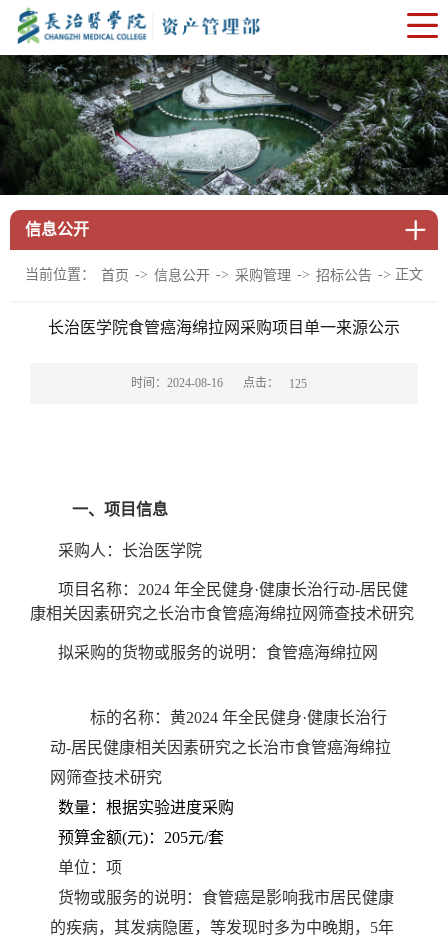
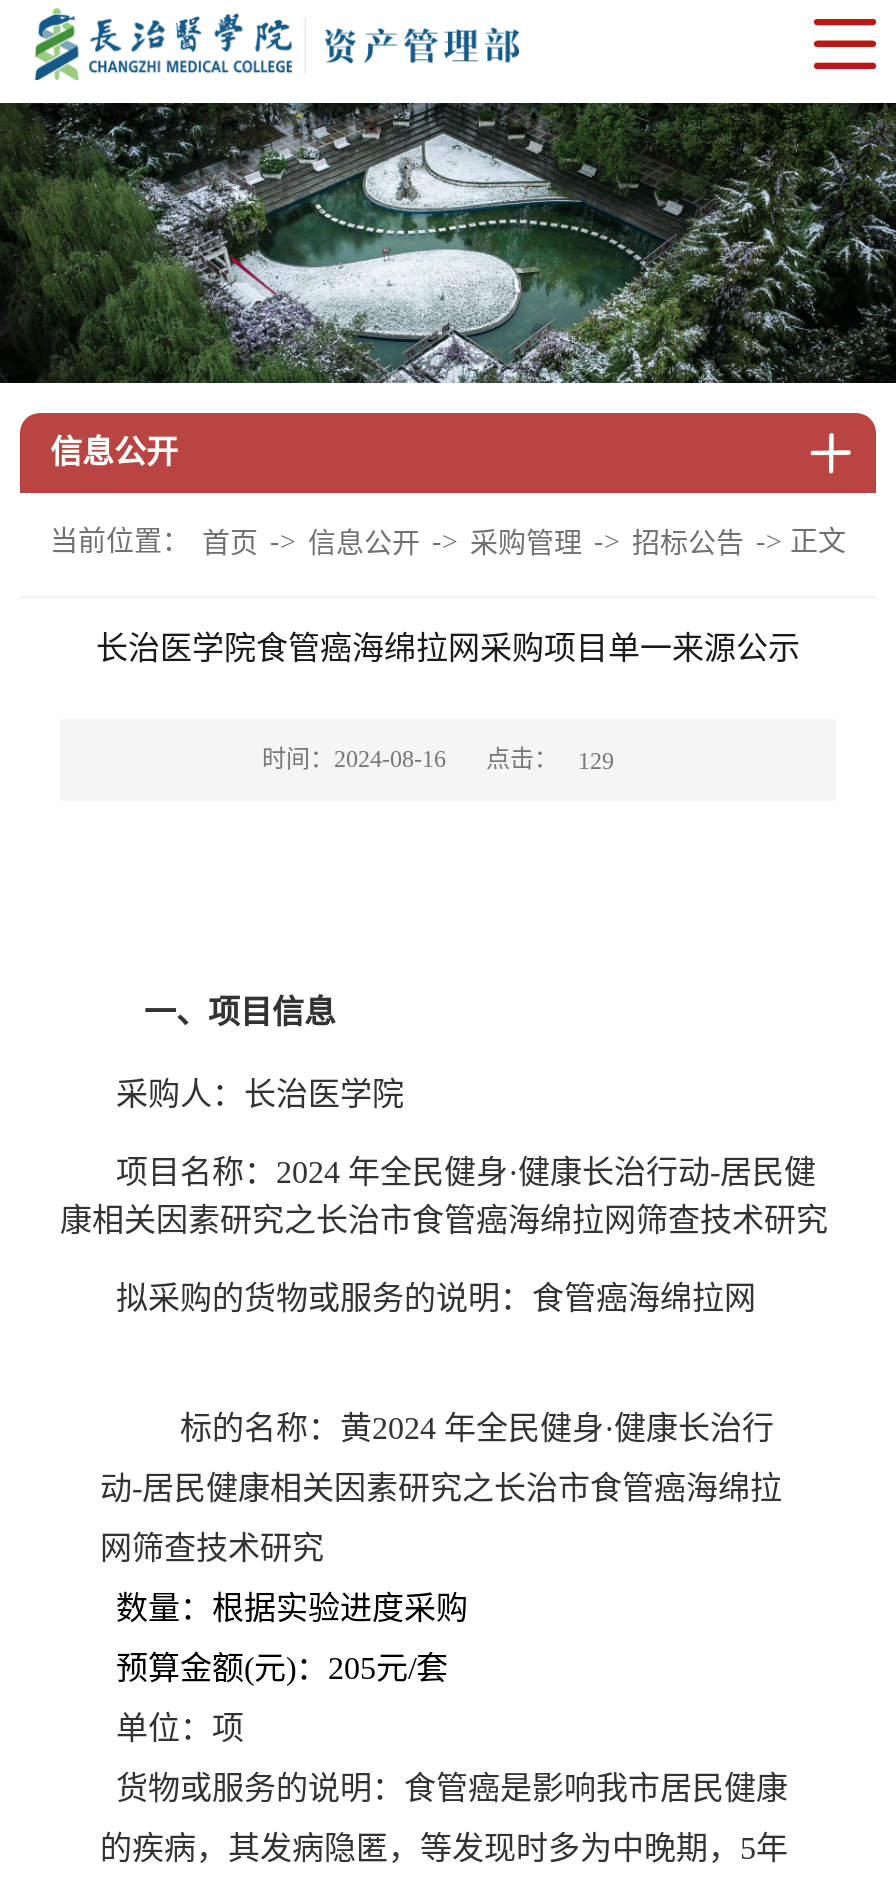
[131,376,307,391] 时间：2024-08-16 点击： 125 -> [262,745,614,775] 时间：2024-08-16 点击： 129

